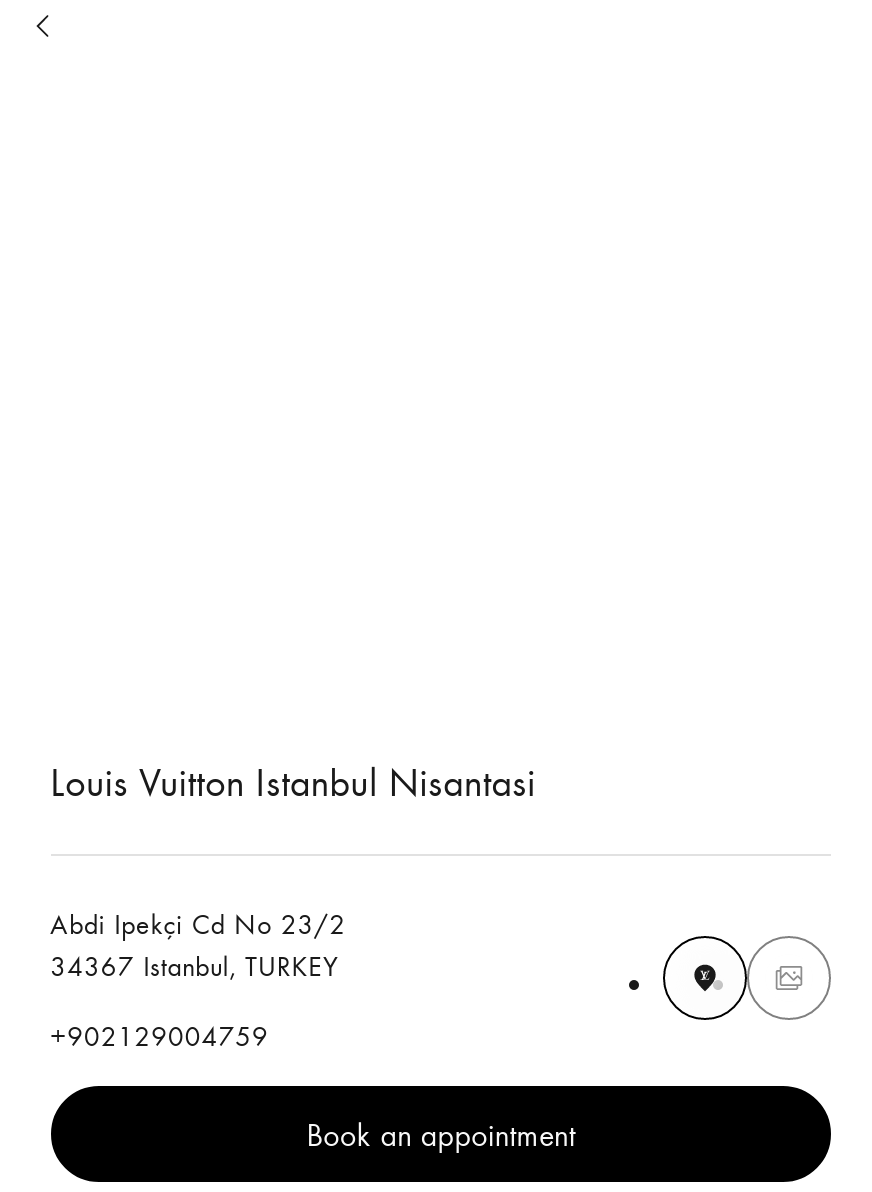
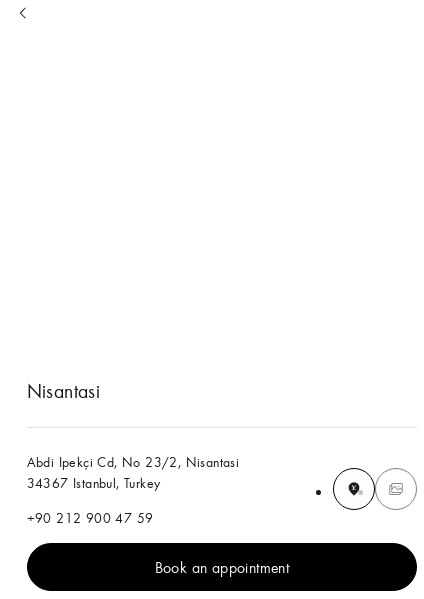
[50,756,536,806] Louis Vuitton Istanbul Nisantasi -> [27,378,100,403] Nisantasi
[50,906,346,984] Abdi Ipekçi Cd No 23/2 | 34367 Istanbul, TURKEY -> [27,453,239,492] Abdi Ipekçi Cd, No 23/2, Nisantasi | 34367 Istanbul, Turkey
[50,1018,269,1054] +902129004759 -> [27,509,153,527] +90 212 900 47 59

